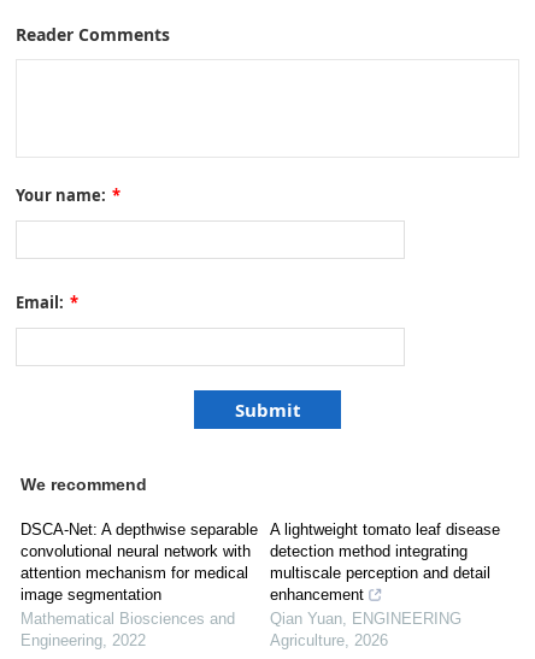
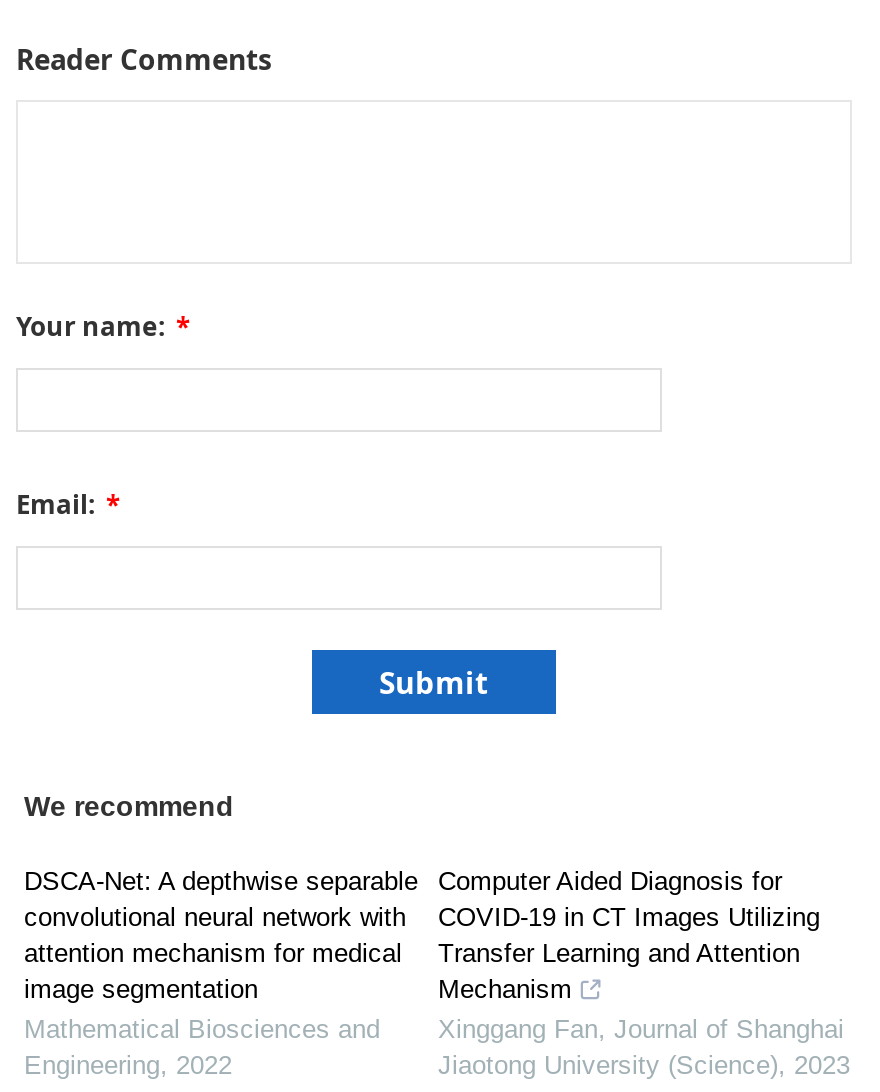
[270,520,500,649] A lightweight tomato leaf disease | detection method integrating | multiscale perception and detail | enhancement | Qian Yuan, ENGINEERING | Agriculture, 2026 -> [438,866,850,1080] Computer Aided Diagnosis for | COVID-19 in CT Images Utilizing | Transfer Learning and Attention | Mechanism | Xinggang Fan, Journal of Shanghai | Jiaotong University (Science), 2023

